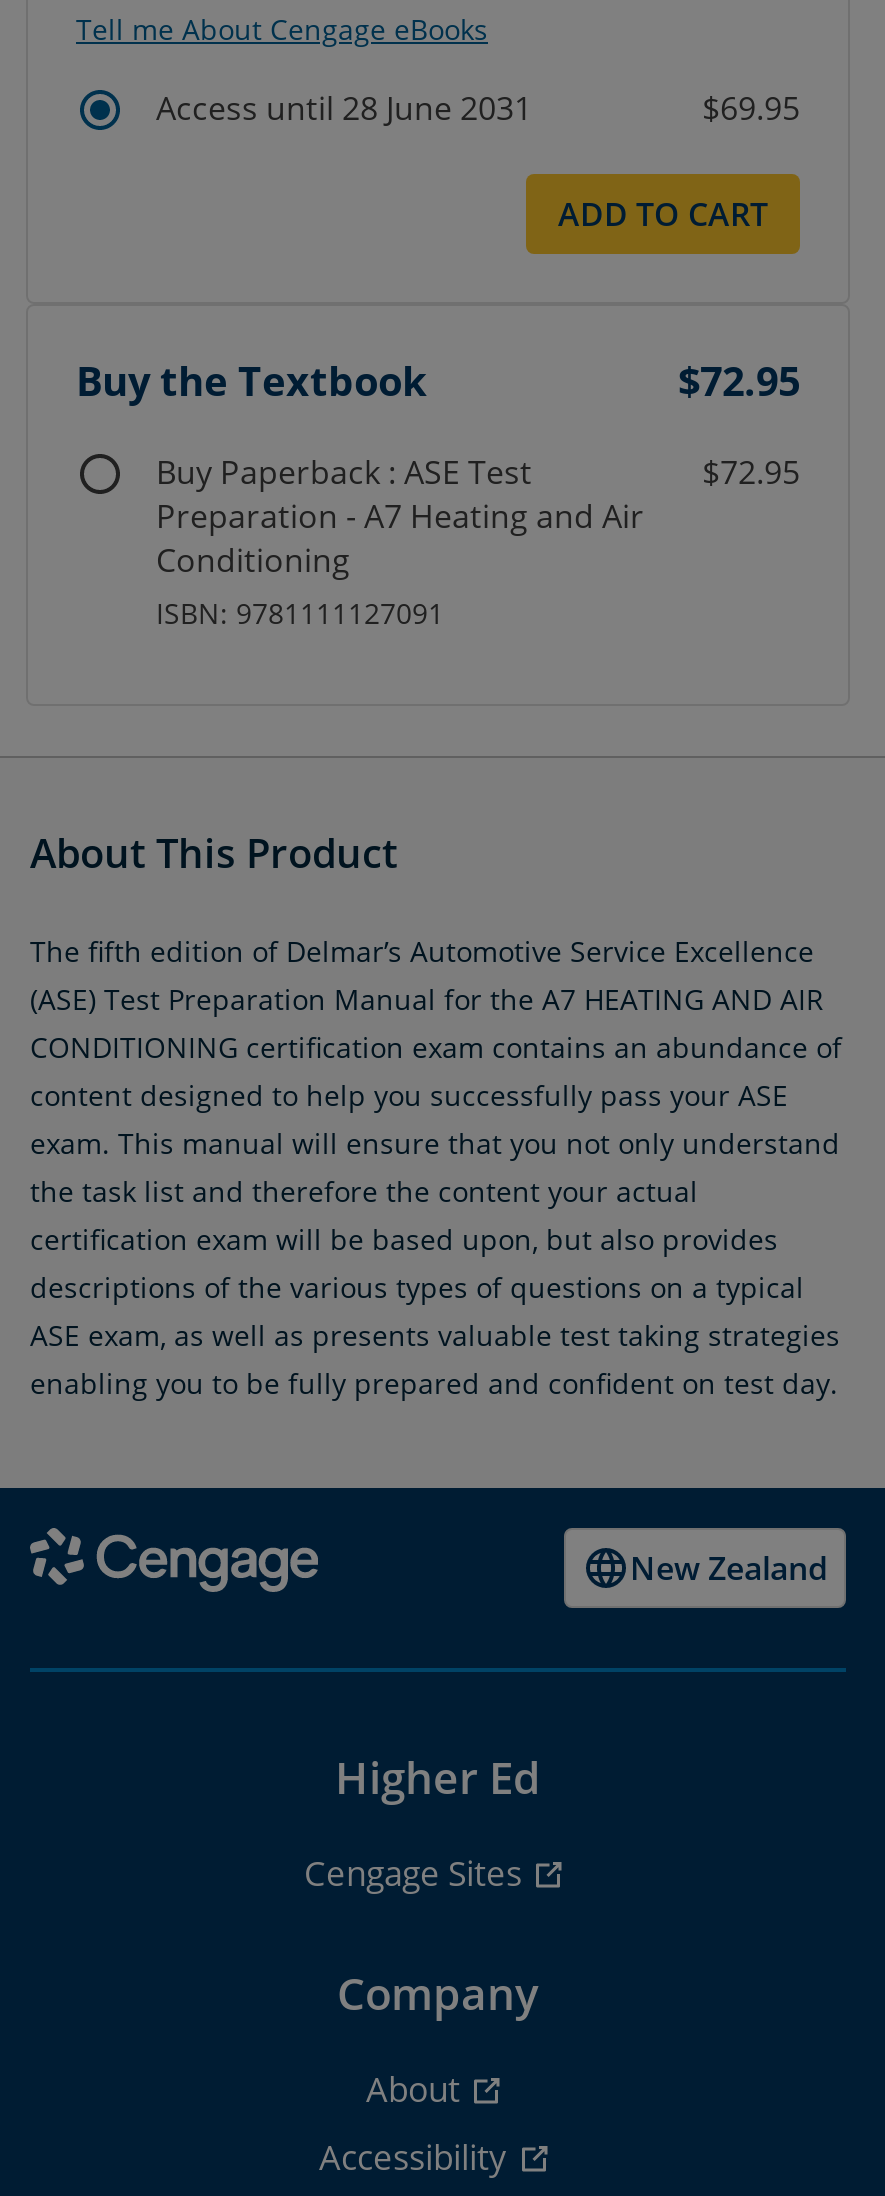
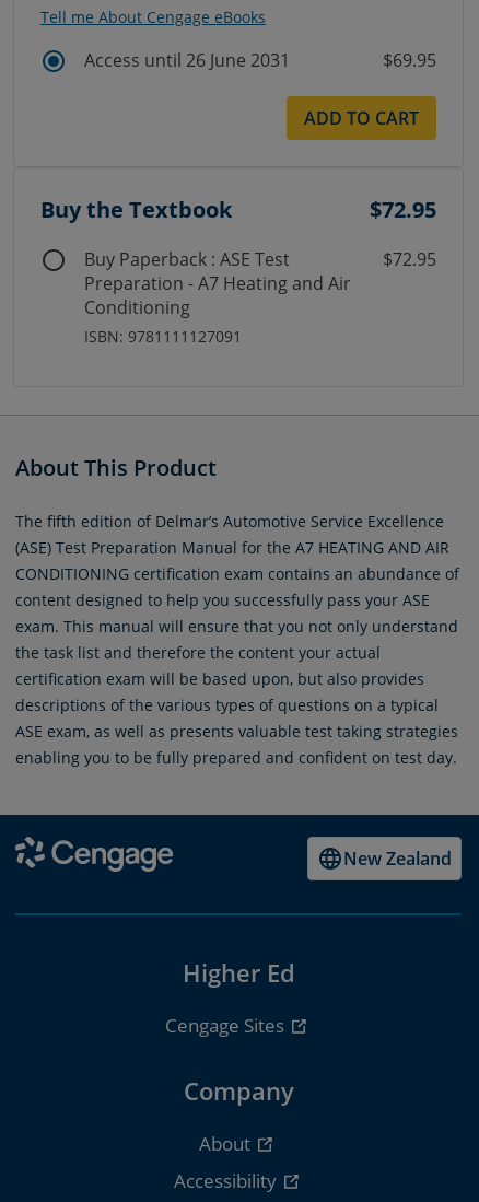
[156,85,532,129] Access until 28 June 2031 -> [84,48,290,72] Access until 26 June 2031

